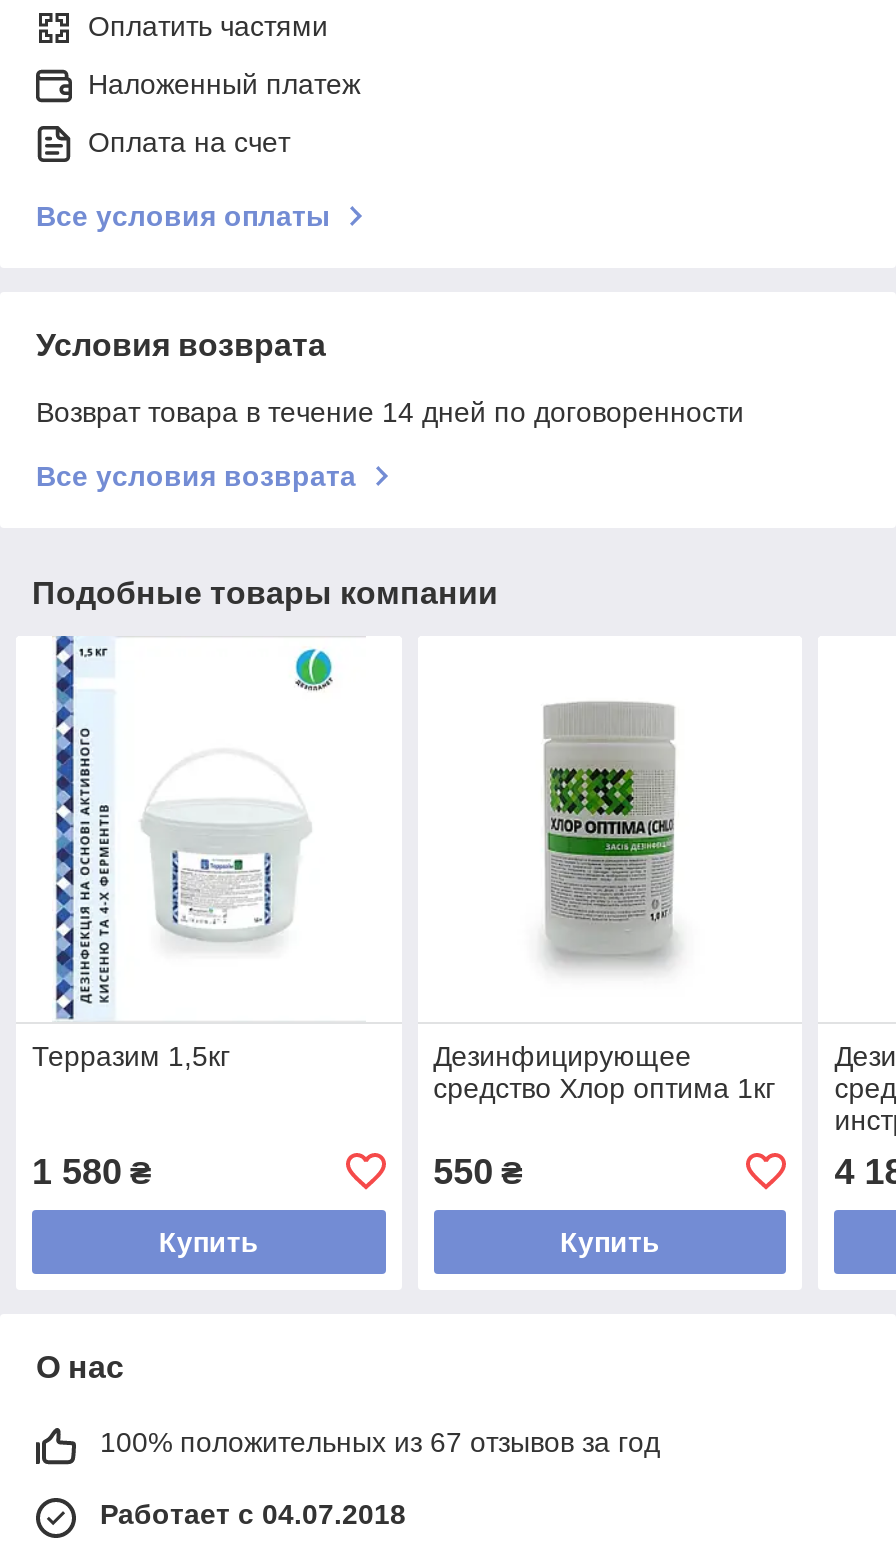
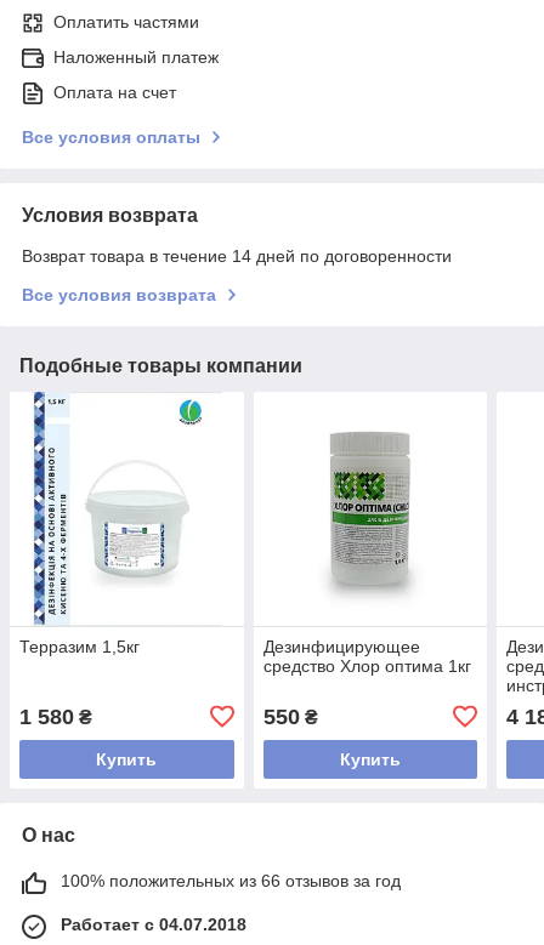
[100,1426,660,1458] 100% положительных из 67 отзывов за год -> [61,871,401,890] 100% положительных из 66 отзывов за год

